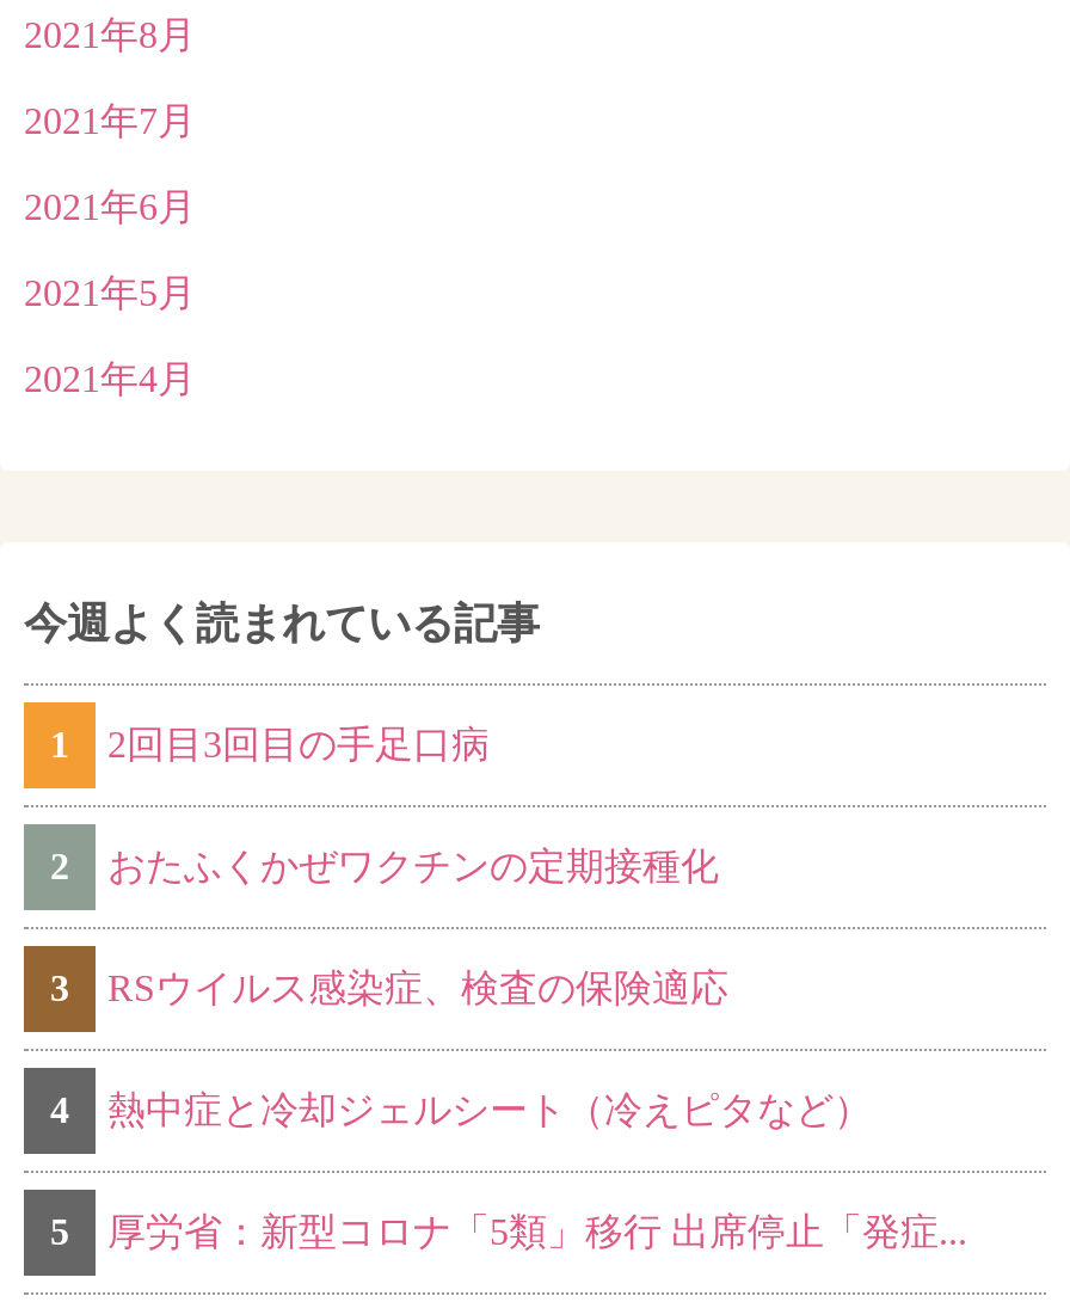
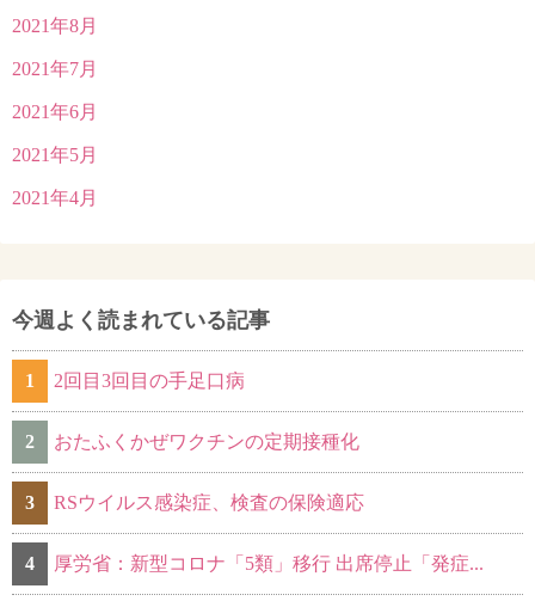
[50,1088,872,1251] 熱中症と冷却ジェルシート（冷えピタなど） | 5 -> none

